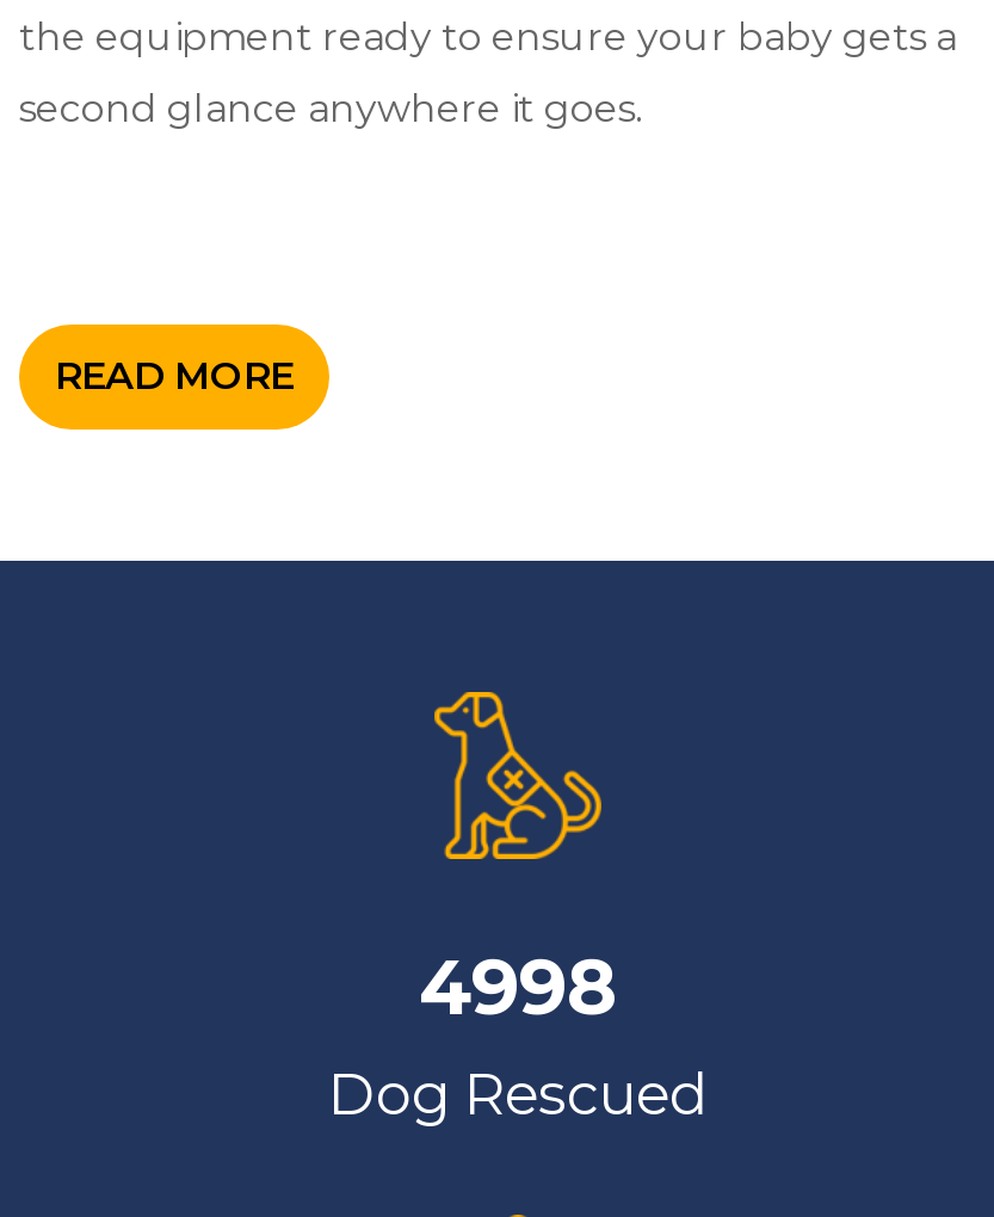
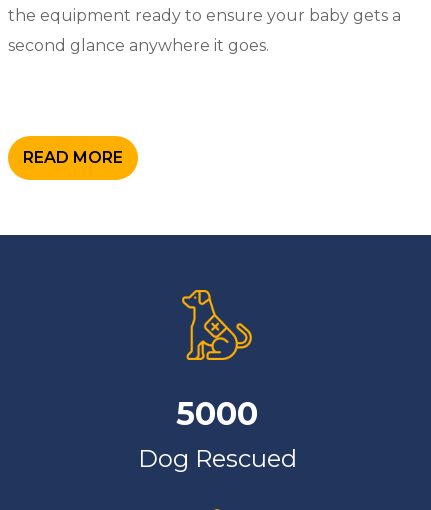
[419,941,617,1034] 4998 -> [176,394,258,433] 5000

